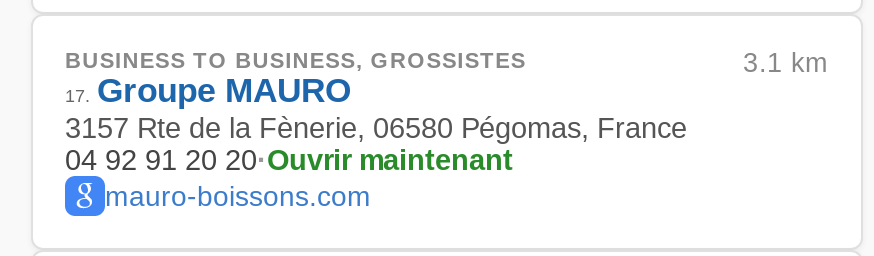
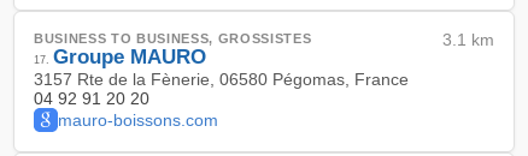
[65,144,513,176] 04 92 91 20 20·Ouvrir maintenant -> [34,89,149,108] 04 92 91 20 20

